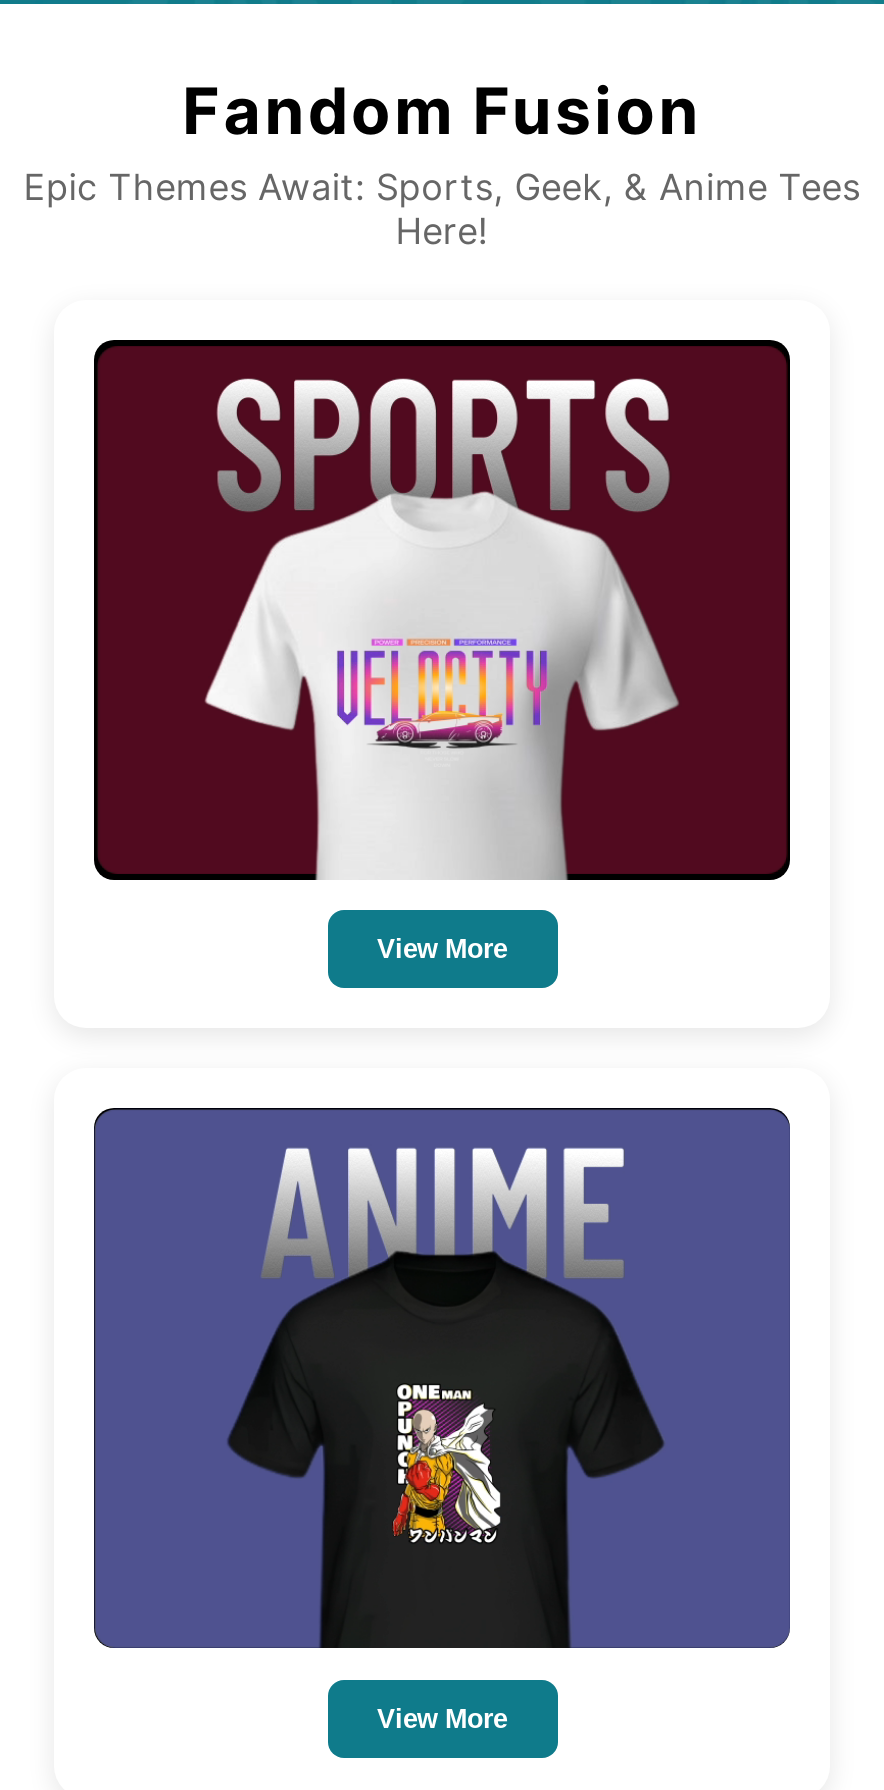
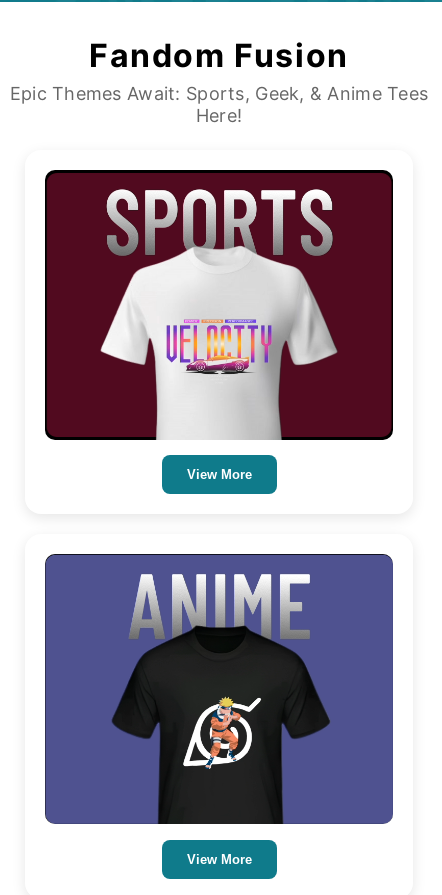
[370,1382,526,1544] [image] -> [182,693,262,771] [image]

